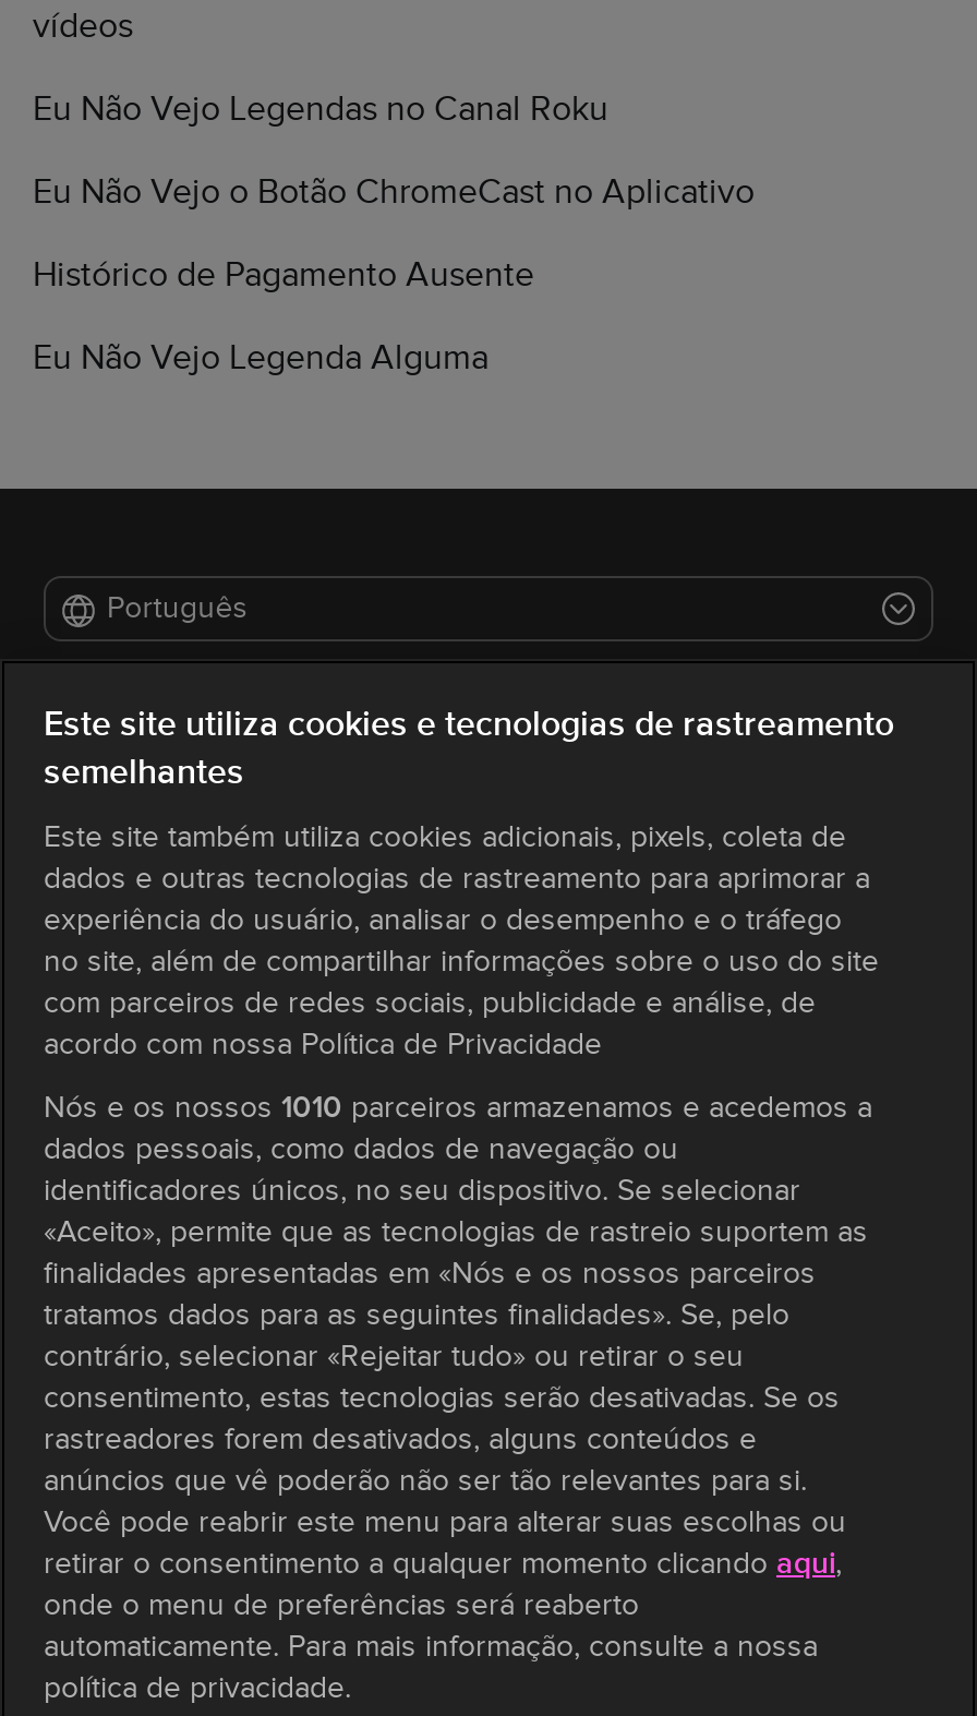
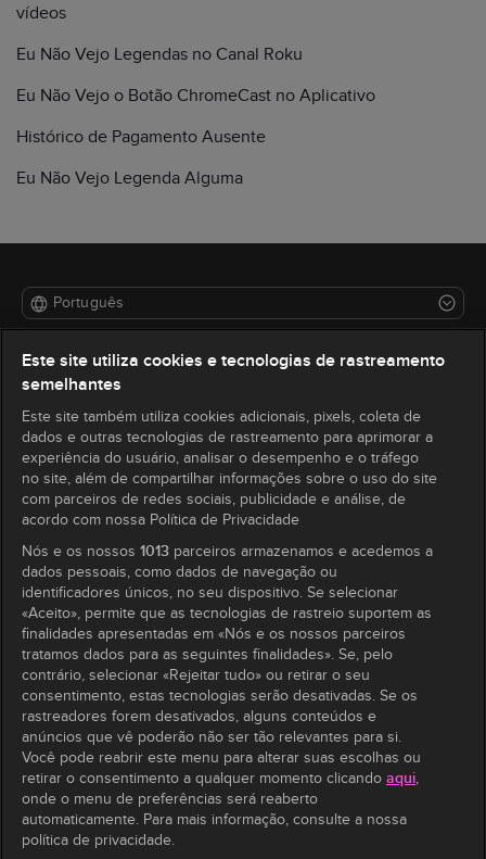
[44,1089,872,1126] Nós e os nossos 1010 parceiros armazenamos e acedemos a -> [22,542,433,560] Nós e os nossos 1013 parceiros armazenamos e acedemos a

